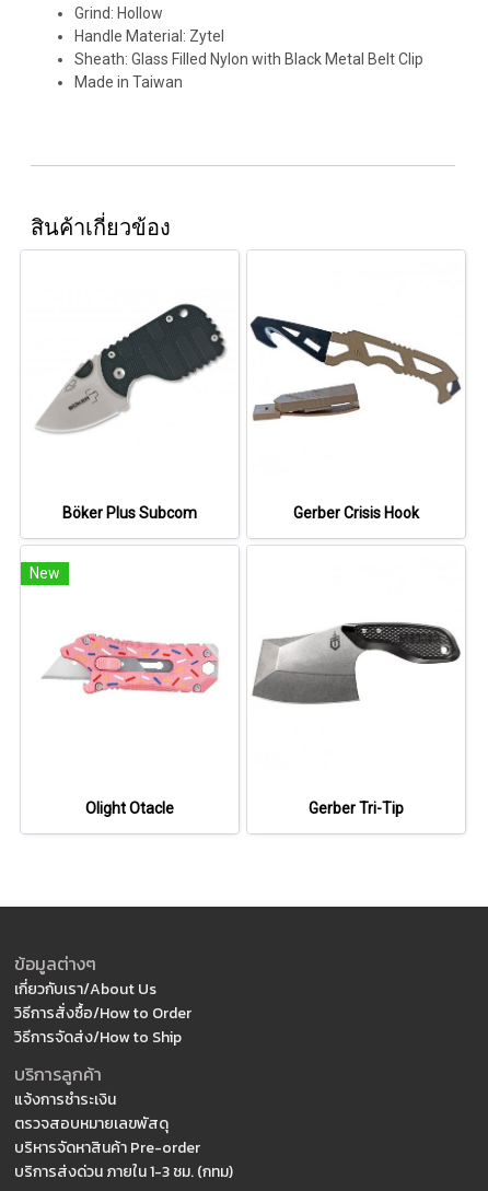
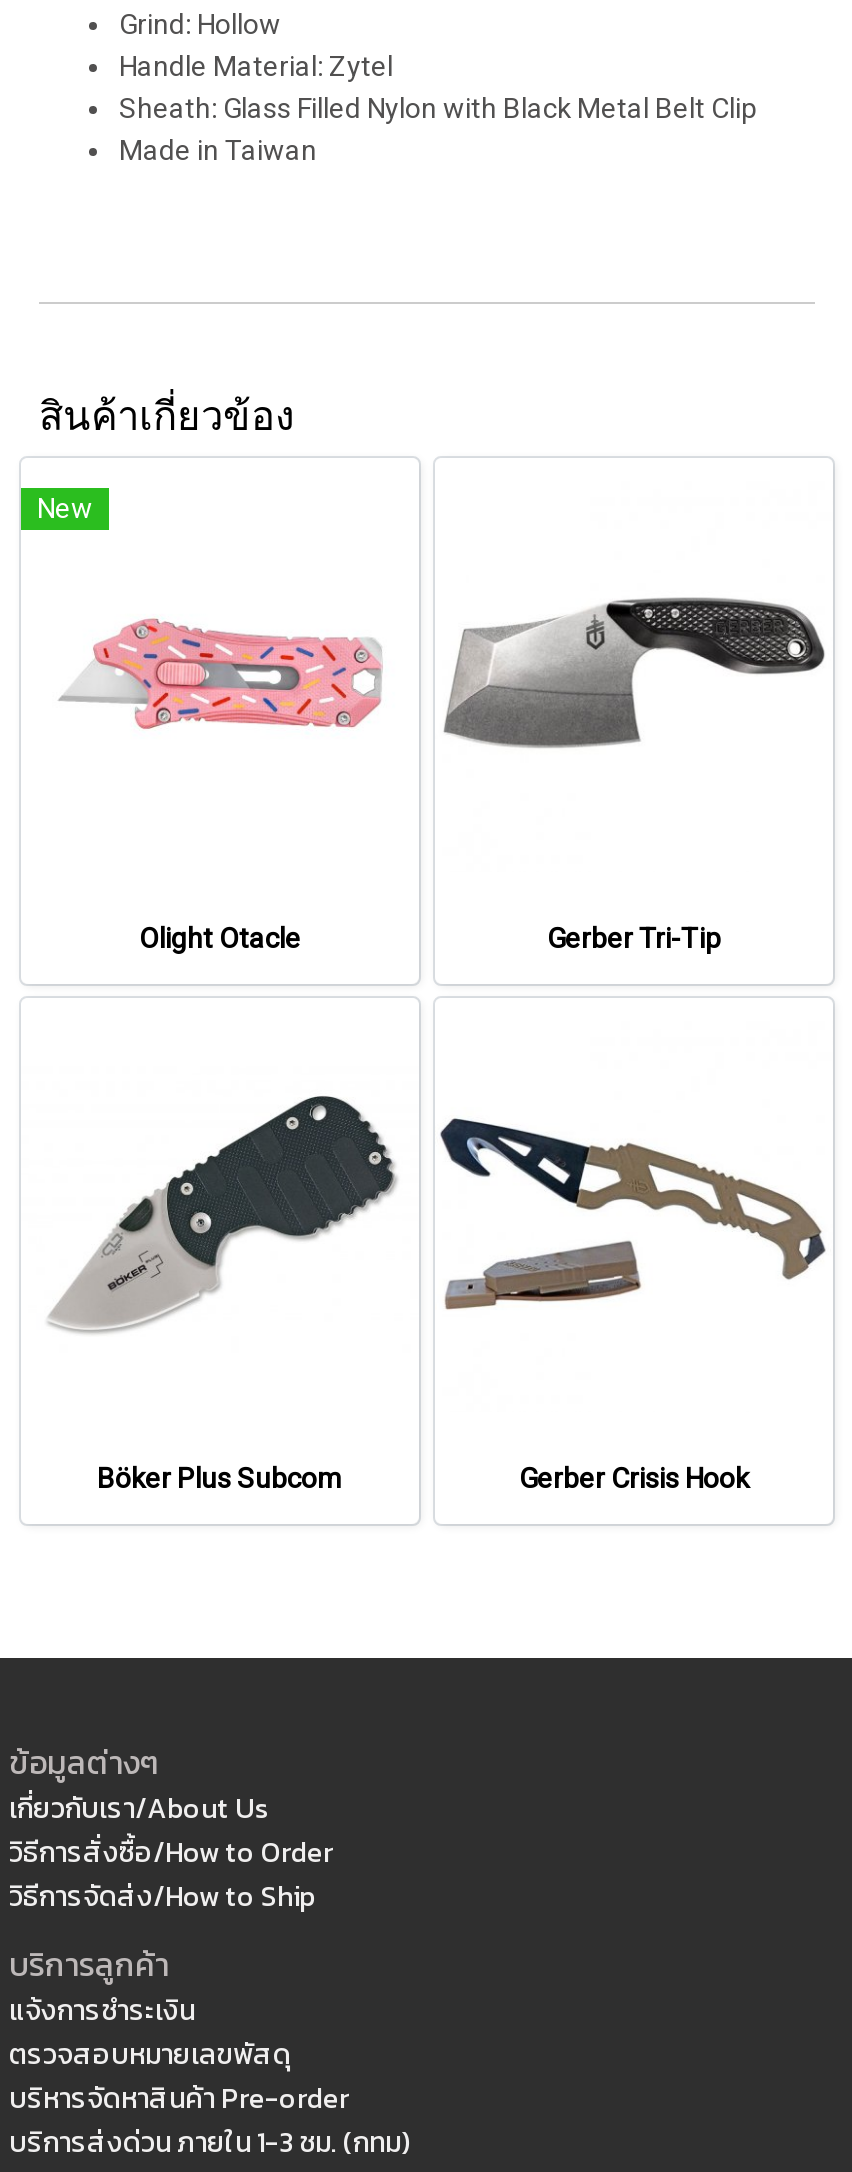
moved [35,303,226,434] -> [47,1094,399,1334]: [image]
moved [62,504,419,521] -> [97,1461,749,1493]: Böker Plus Subcom | Gerber Crisis Hook
moved [30,564,461,816] -> [37,491,825,953]: [image] | New | Olight Otacle | Gerber Tri-Tip

